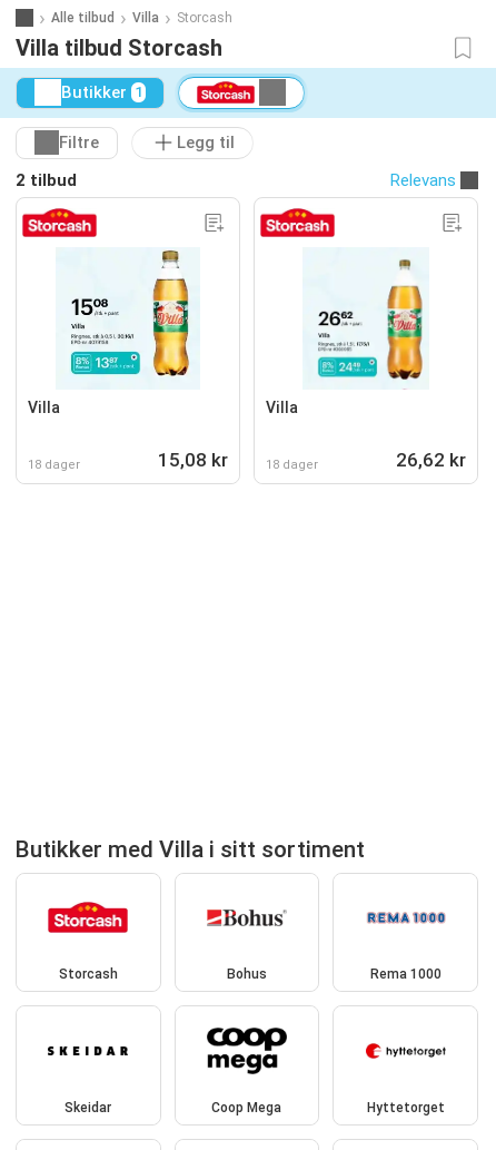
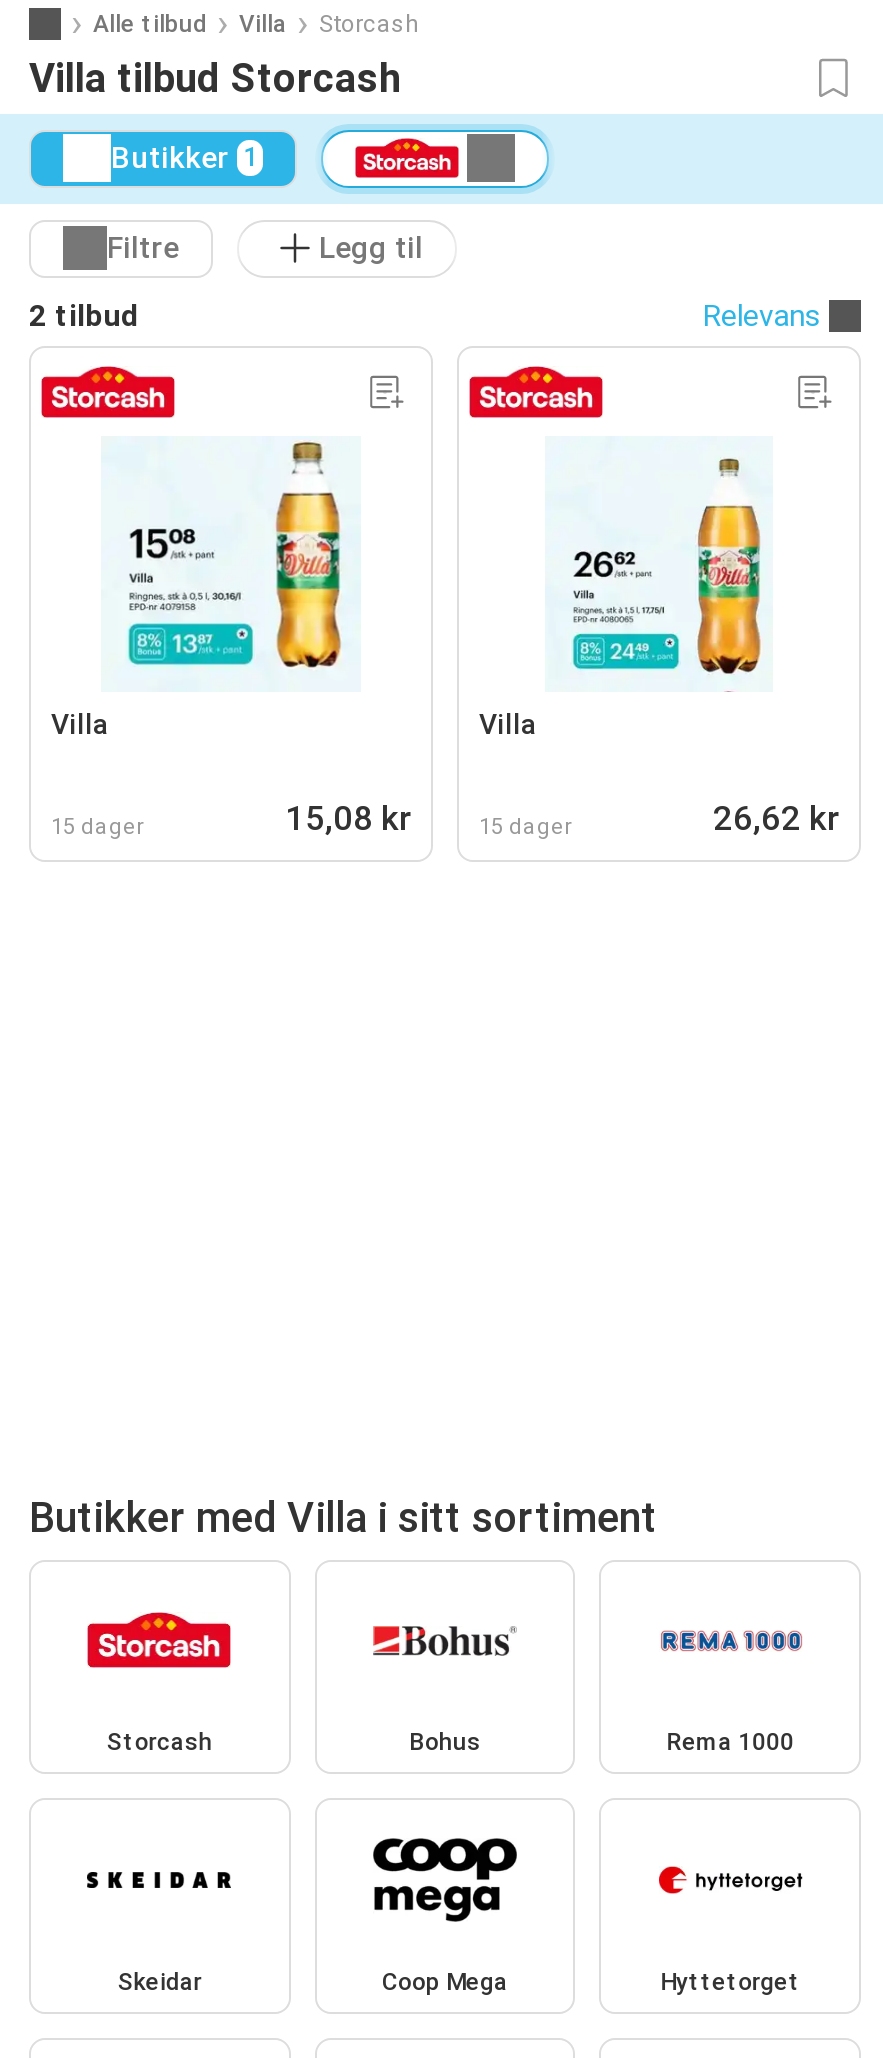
[28,457,80,472] 18 dager -> [51,813,145,839] 15 dager
[266,457,318,472] 18 dager -> [479,813,573,839] 15 dager

